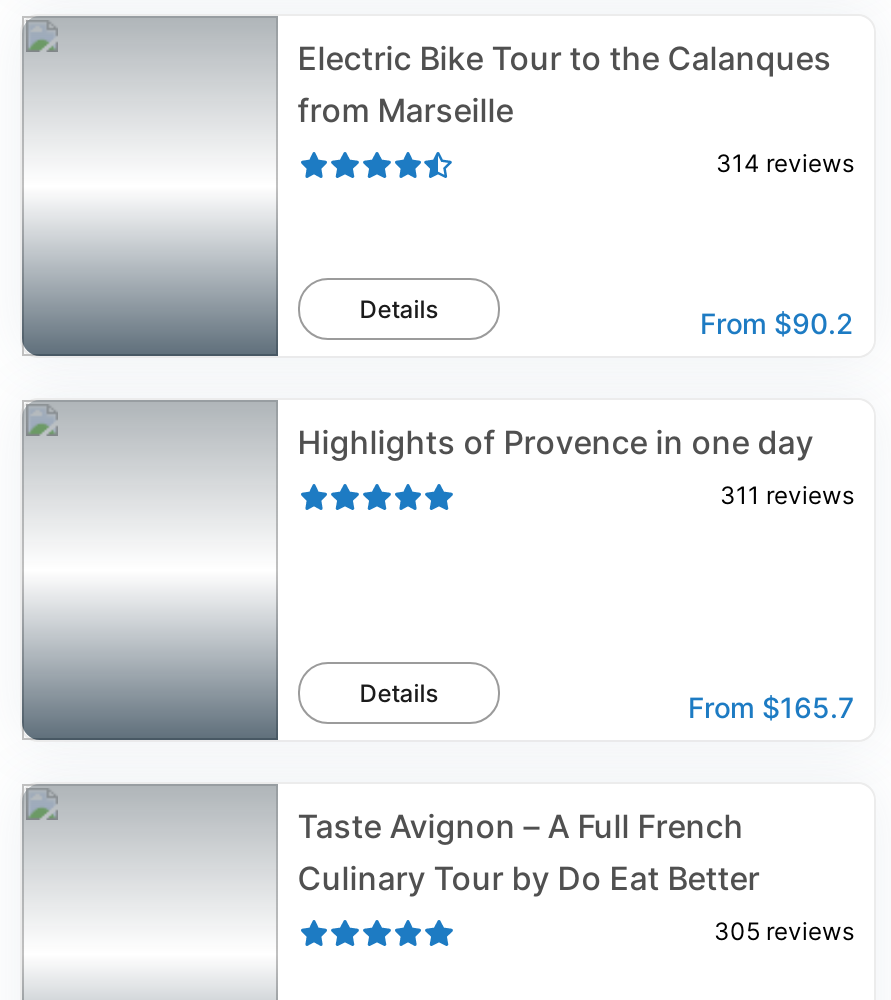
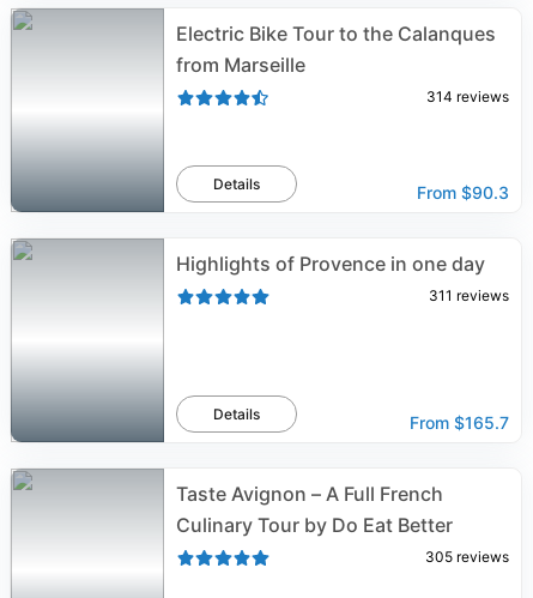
[700,306,854,340] From $90.2 -> [417,182,509,203] From $90.3

